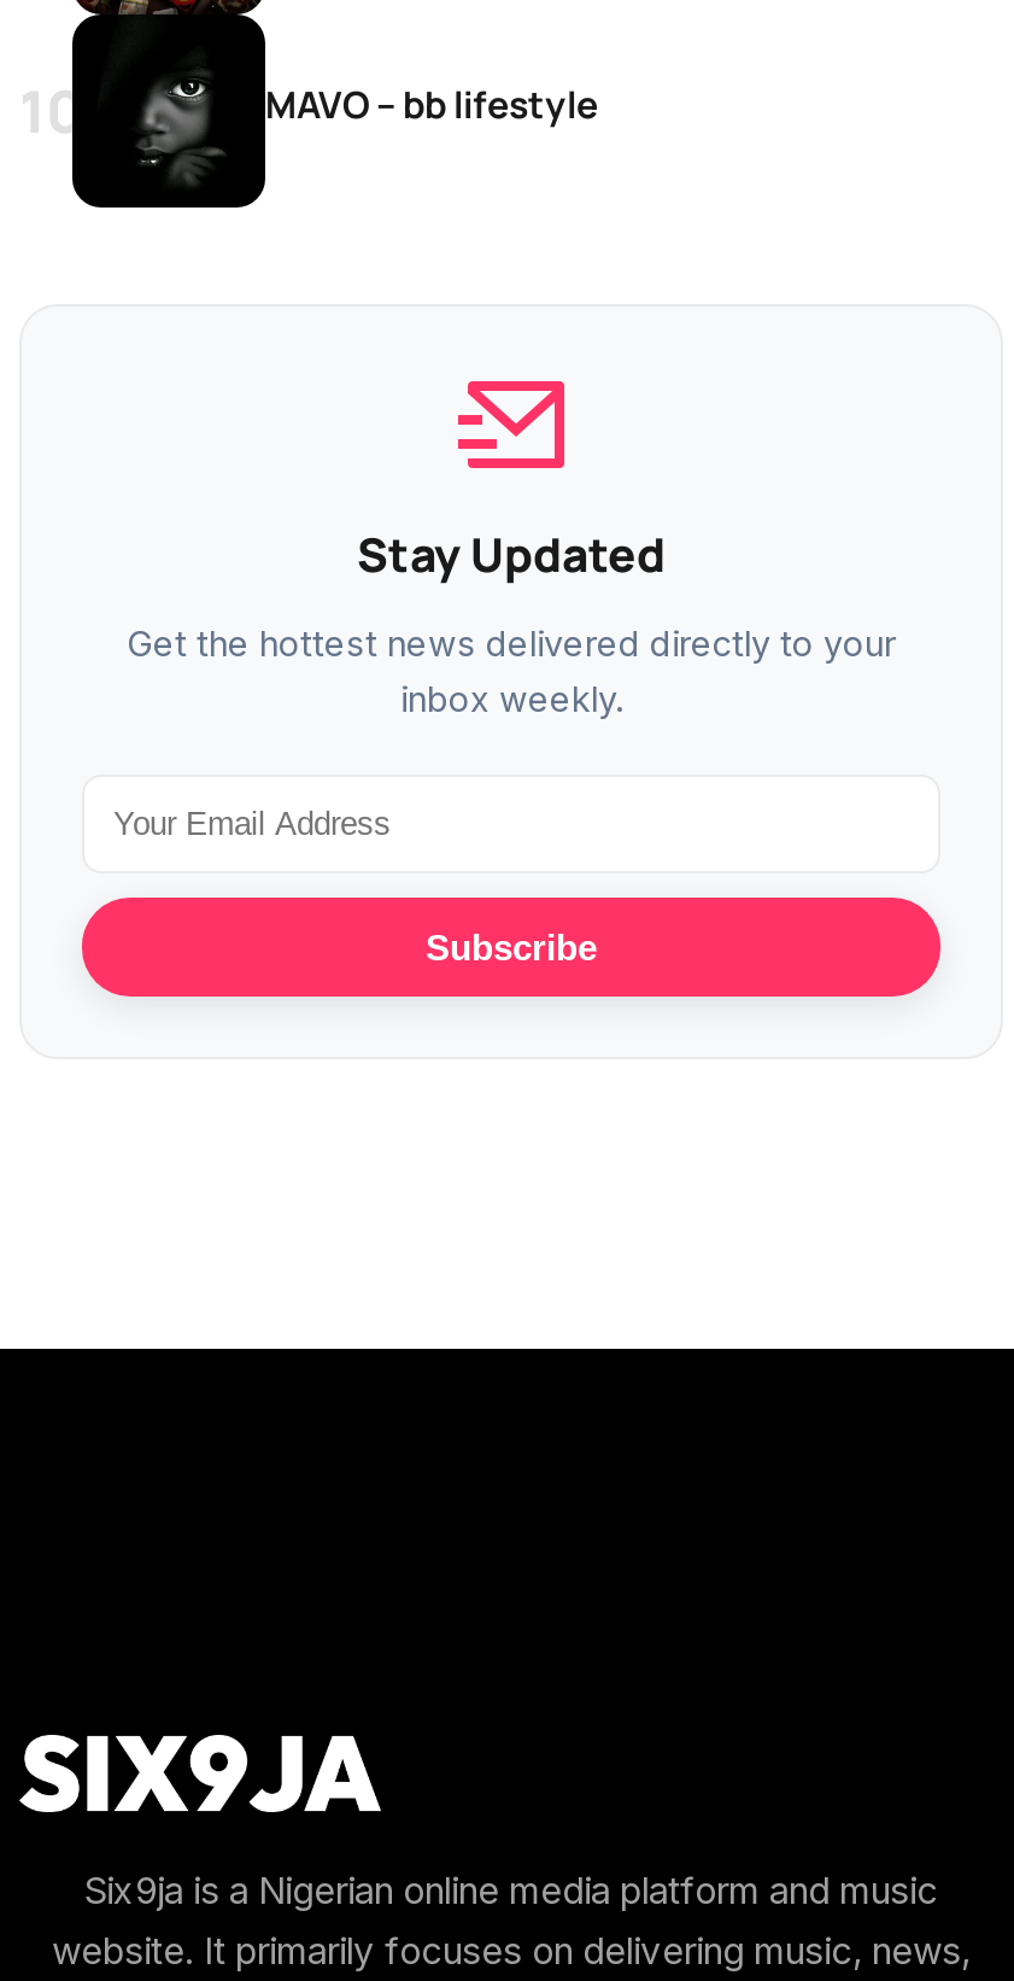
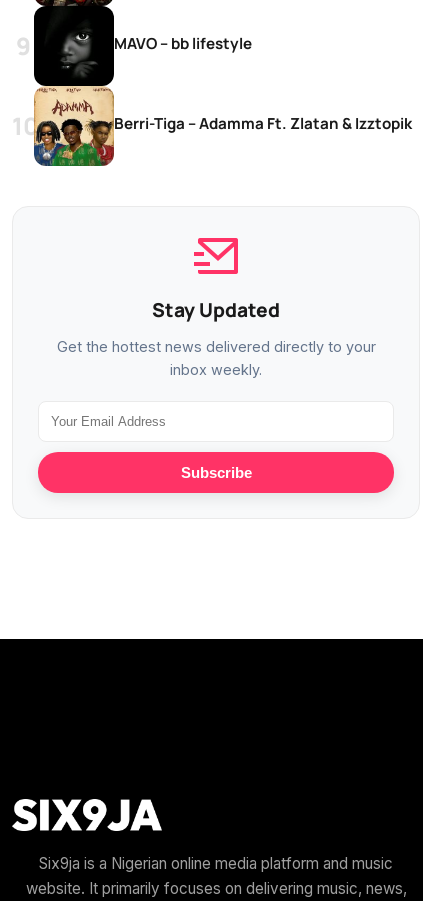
none -> [33,86,412,167] [image] | Berri-Tiga – Adamma Ft. Zlatan & Izztopik

